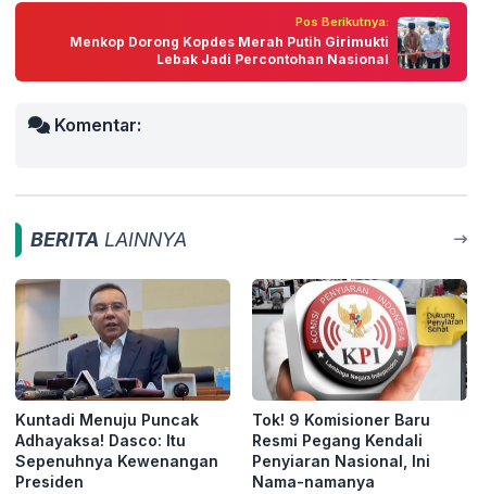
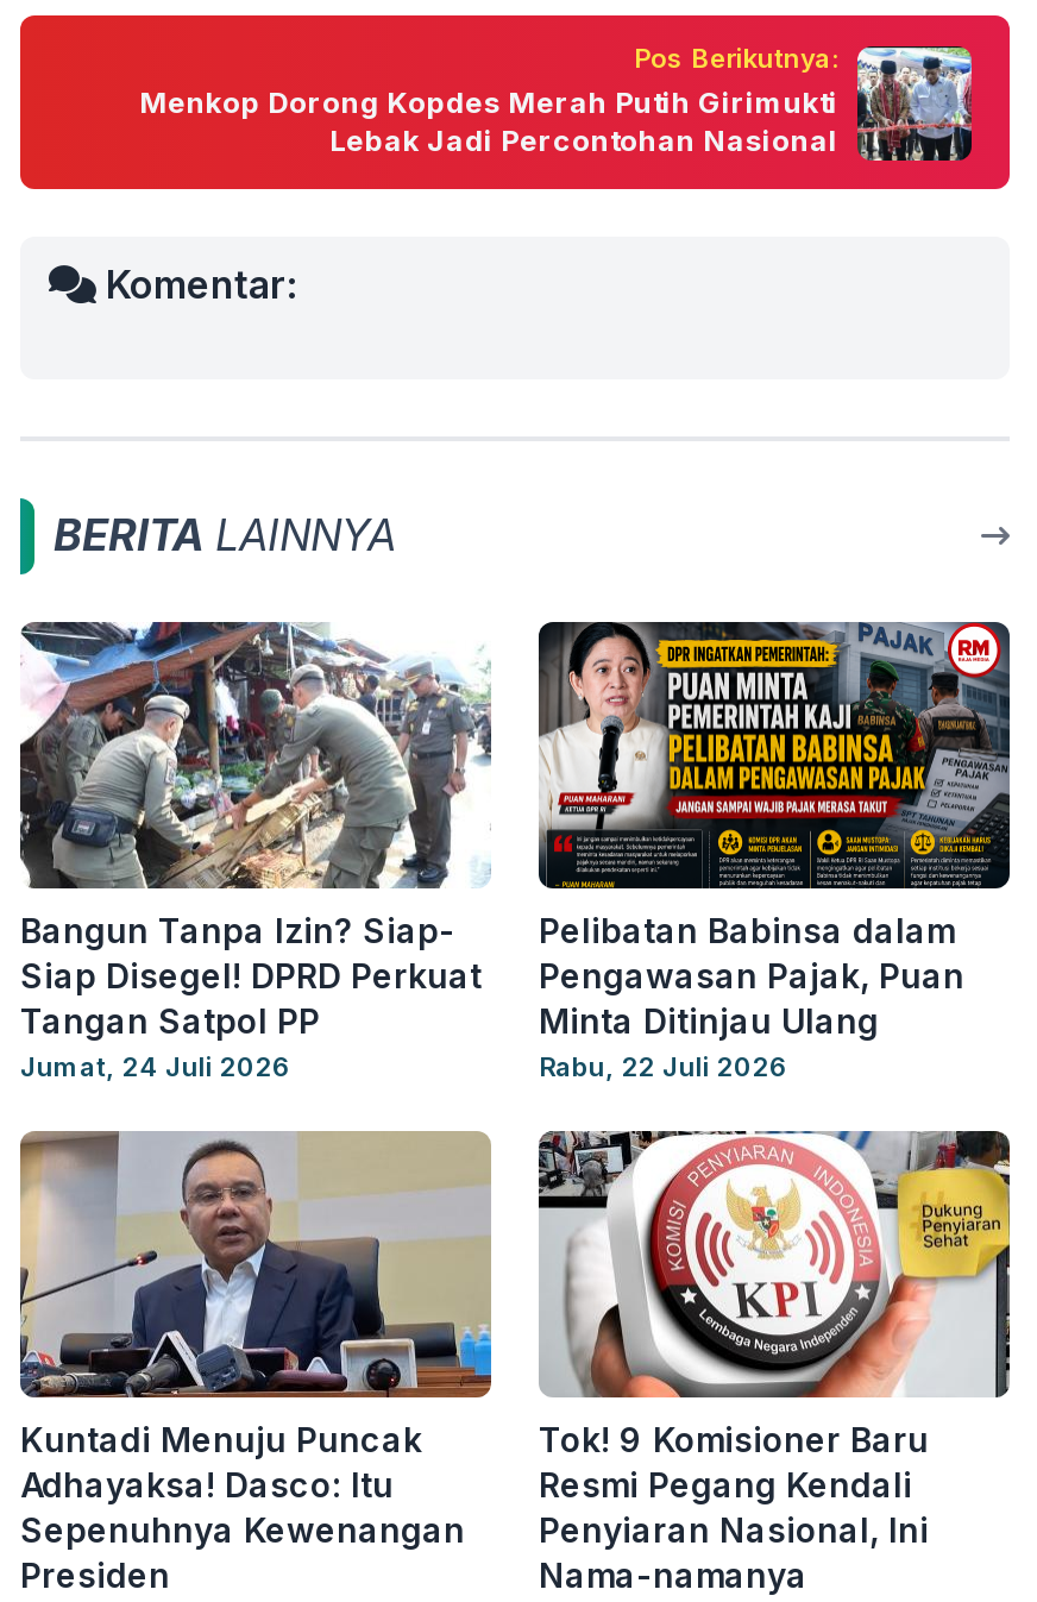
none -> [18,620,491,1083] [image] | Bangun Tanpa Izin? Siap- | Siap Disegel! DPRD Perkuat | Tangan Satpol PP | Jumat, 24 Juli 2026
none -> [539,620,1012,1083] [image] | Pelibatan Babinsa dalam | Pengawasan Pajak, Puan | Minta Ditinjau Ulang | Rabu, 22 Juli 2026

